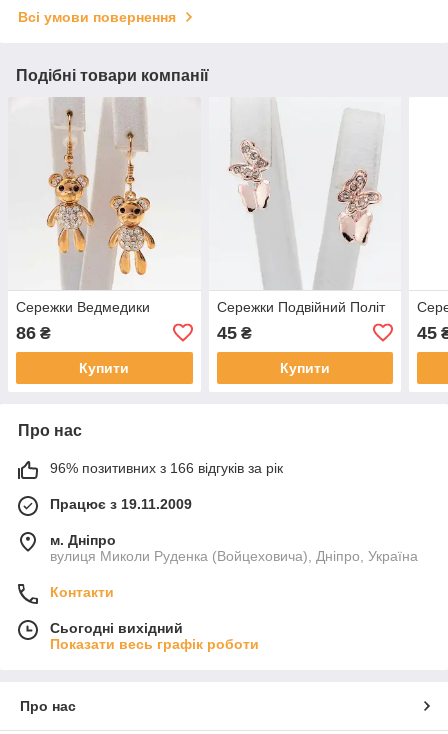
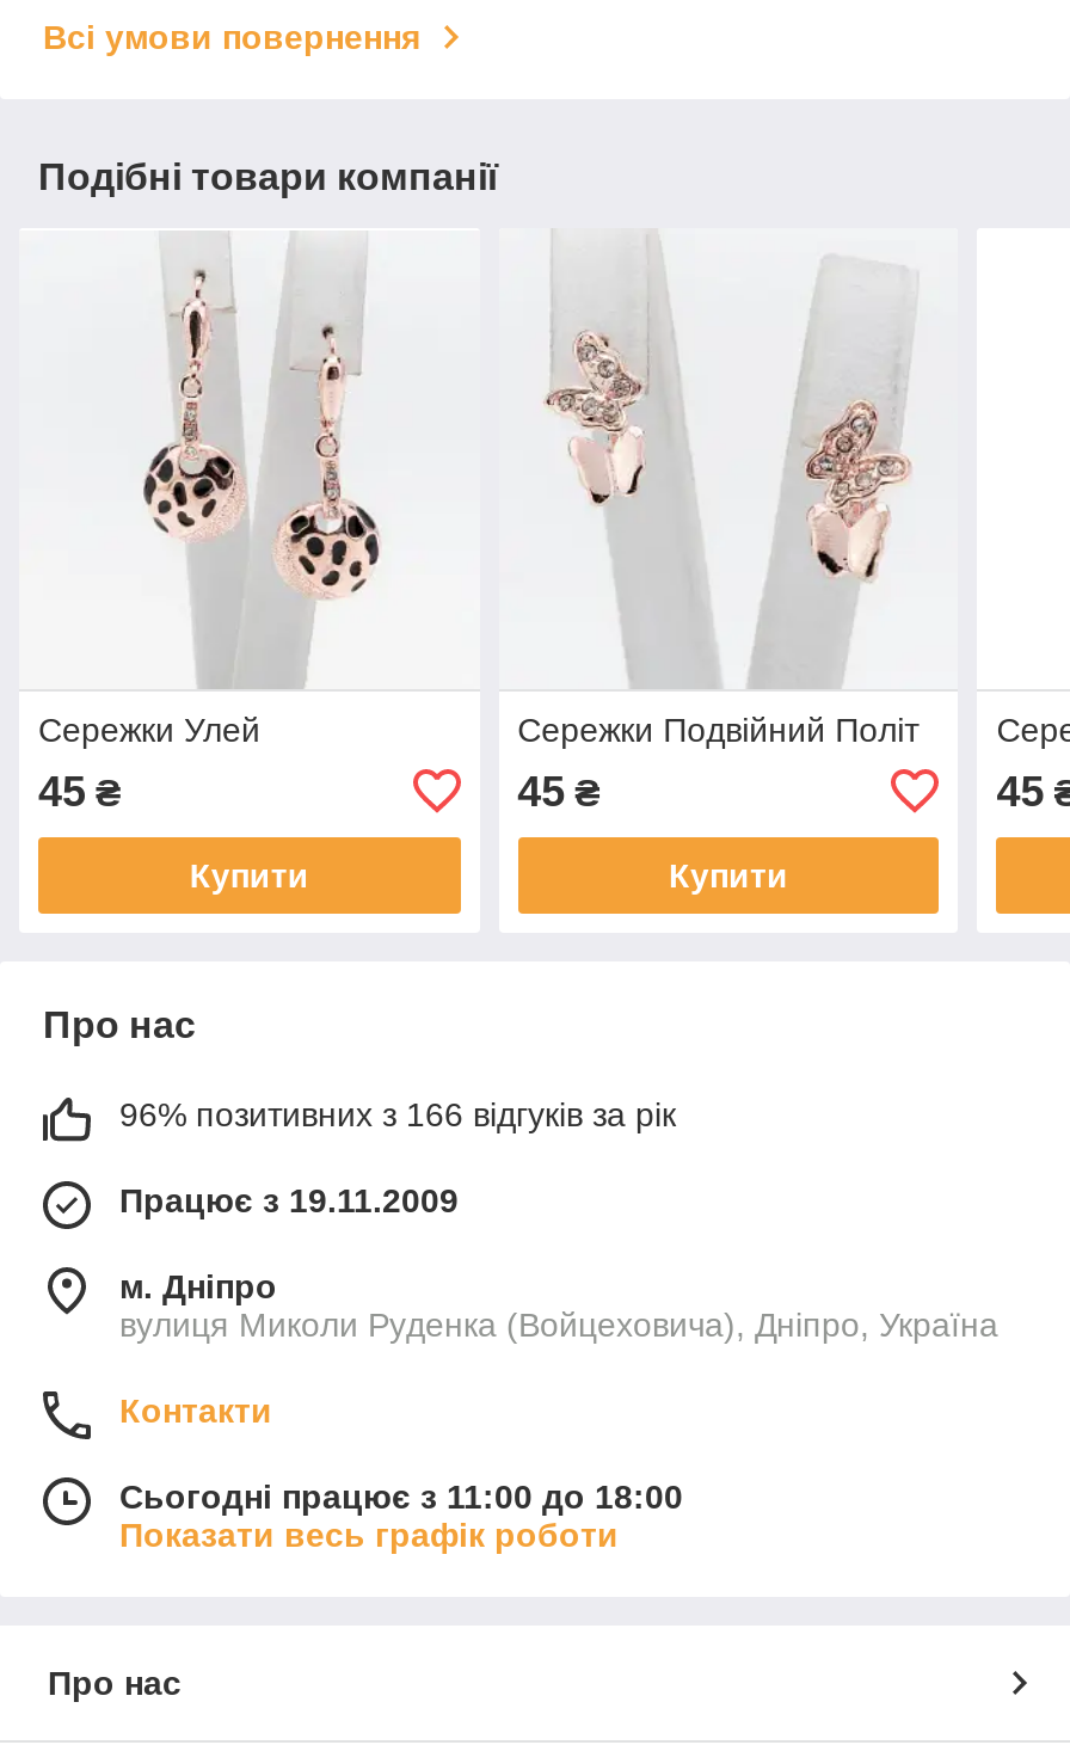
[16,97,159,315] [image] | Сережки Ведмедики -> [38,231,382,748] [image] | Сережки Улей
[16,323,51,343] 86 ₴ -> [38,768,122,815] 45 ₴
[50,620,183,636] Сьогодні вихідний -> [119,1477,683,1515] Сьогодні працює з 11:00 до 18:00

